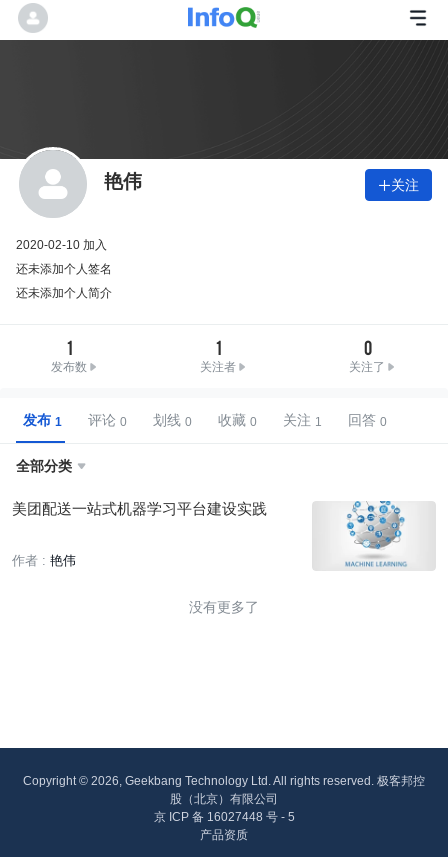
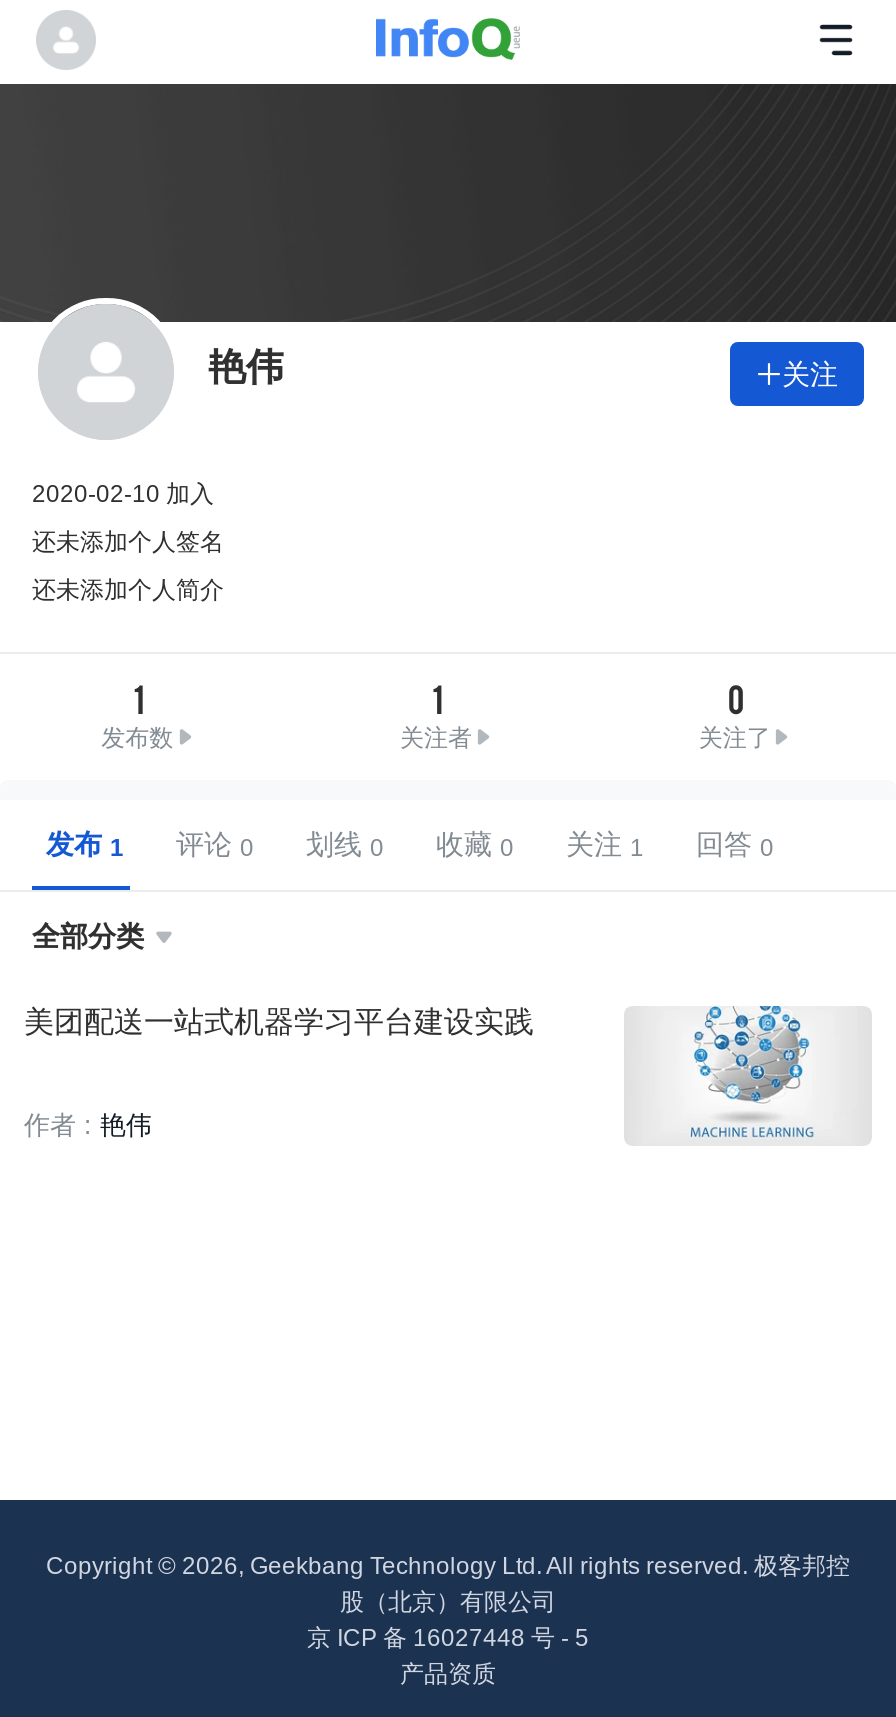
[189,599,259,615] 没有更多了 -> none

